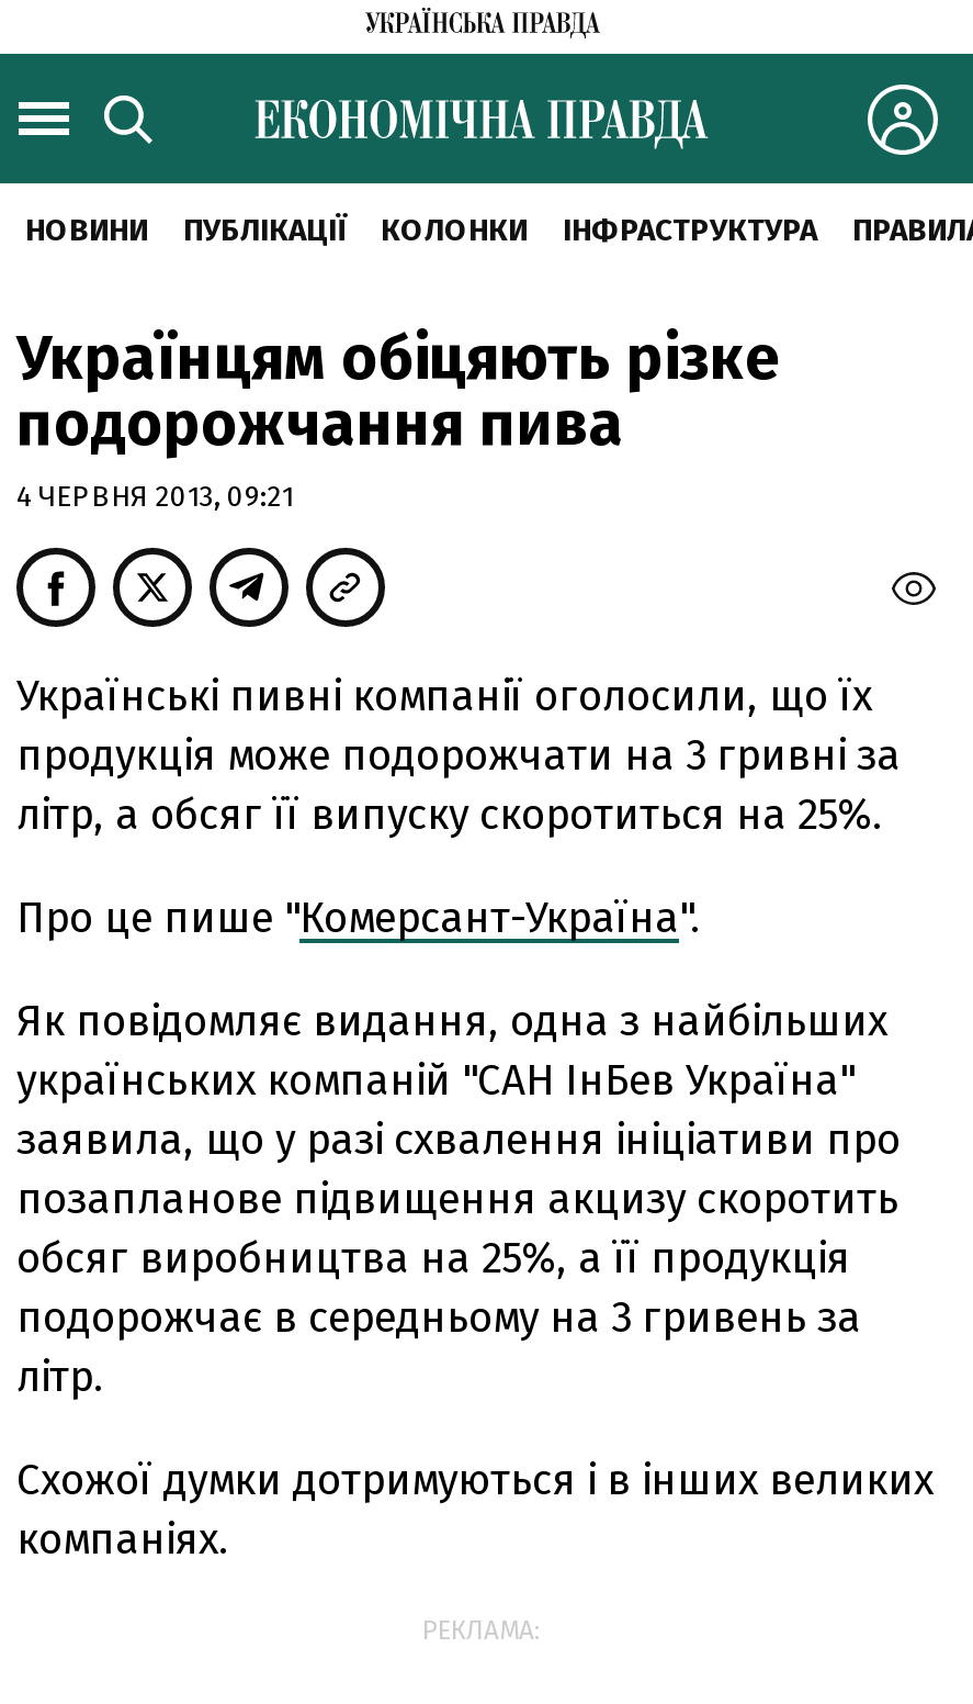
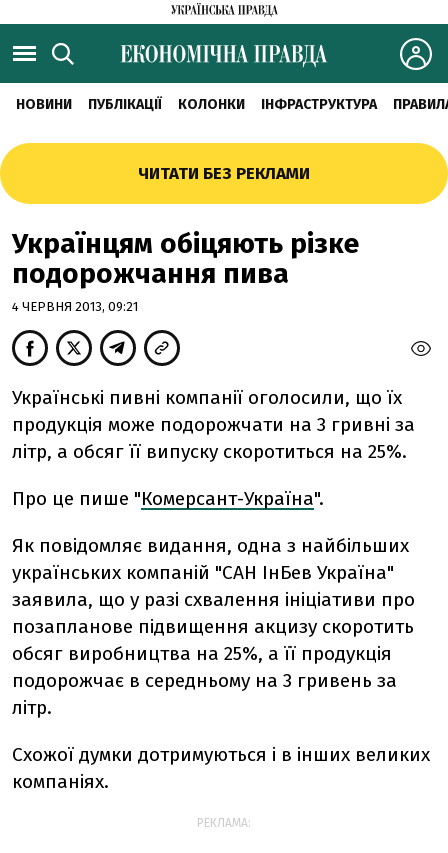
none -> [138,163,310,184] ЧИТАТИ БЕЗ РЕКЛАМИ

